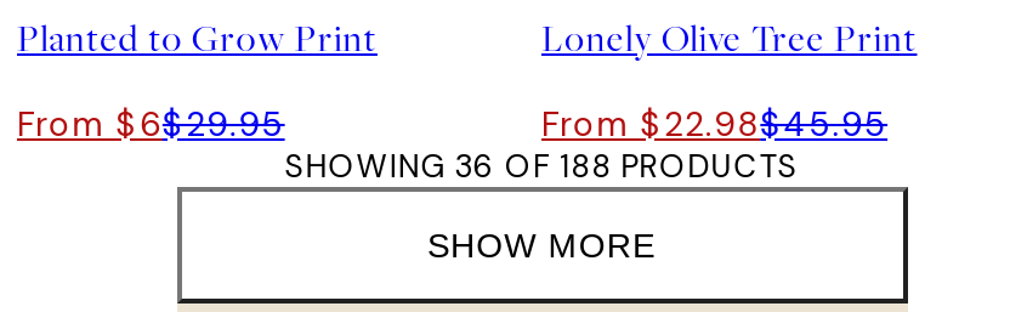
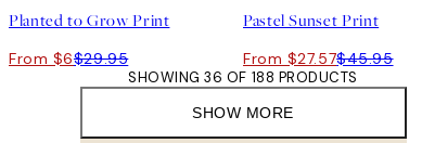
[541,14,917,63] Lonely Olive Tree Print -> [243,10,379,31] Pastel Sunset Print
[541,102,887,145] From $22.98$45.95 -> [243,49,393,68] From $27.57$45.95

